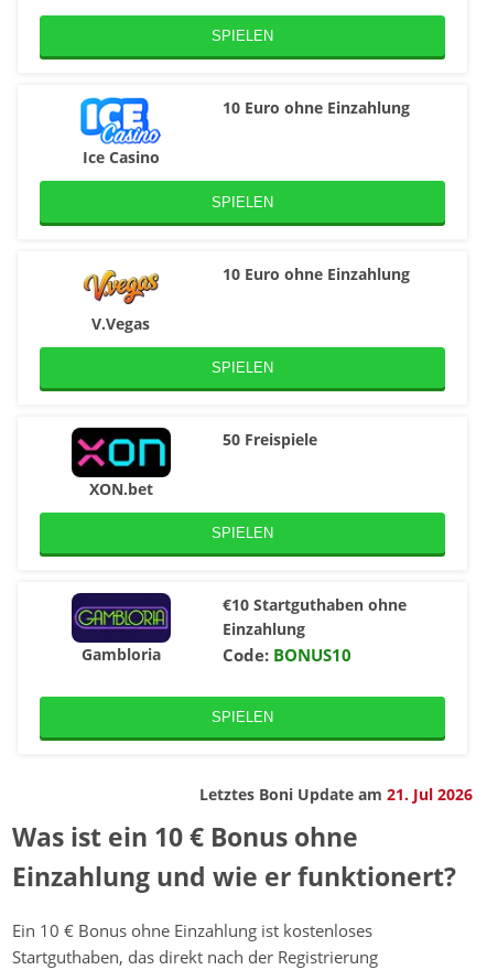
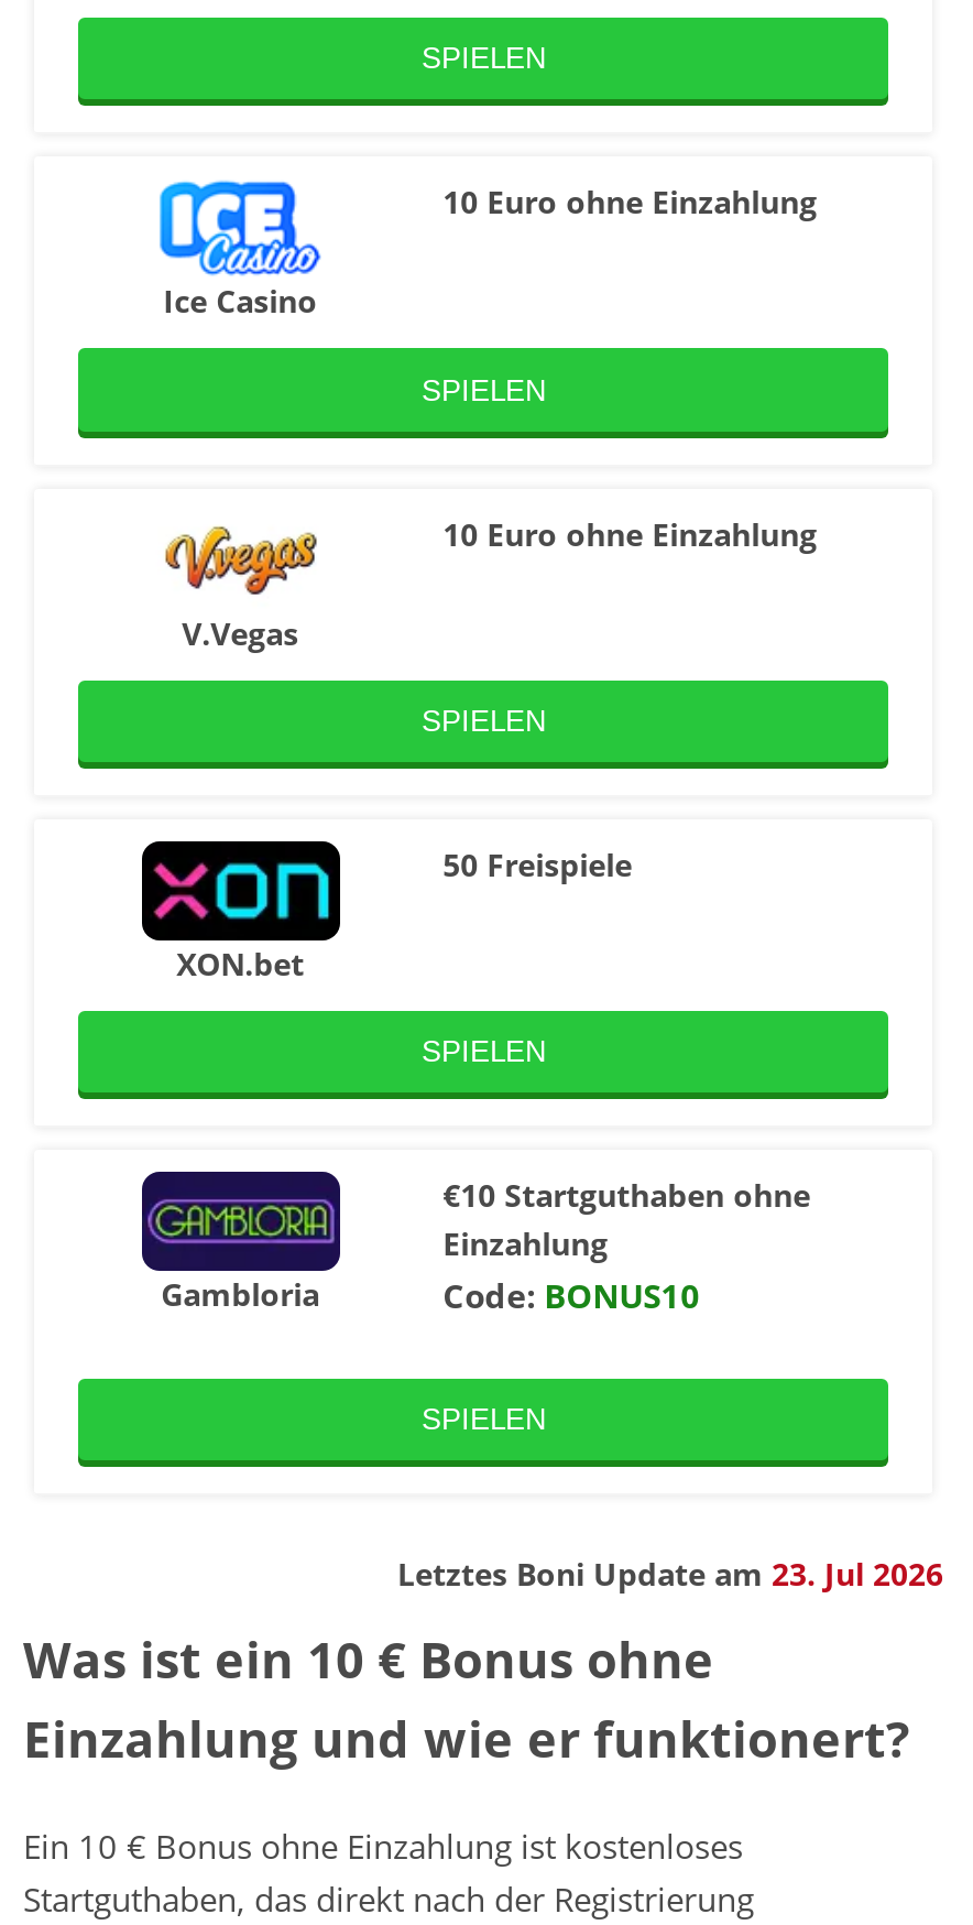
[199,784,473,805] Letztes Boni Update am 21. Jul 2026 -> [397,1553,943,1595] Letztes Boni Update am 23. Jul 2026

